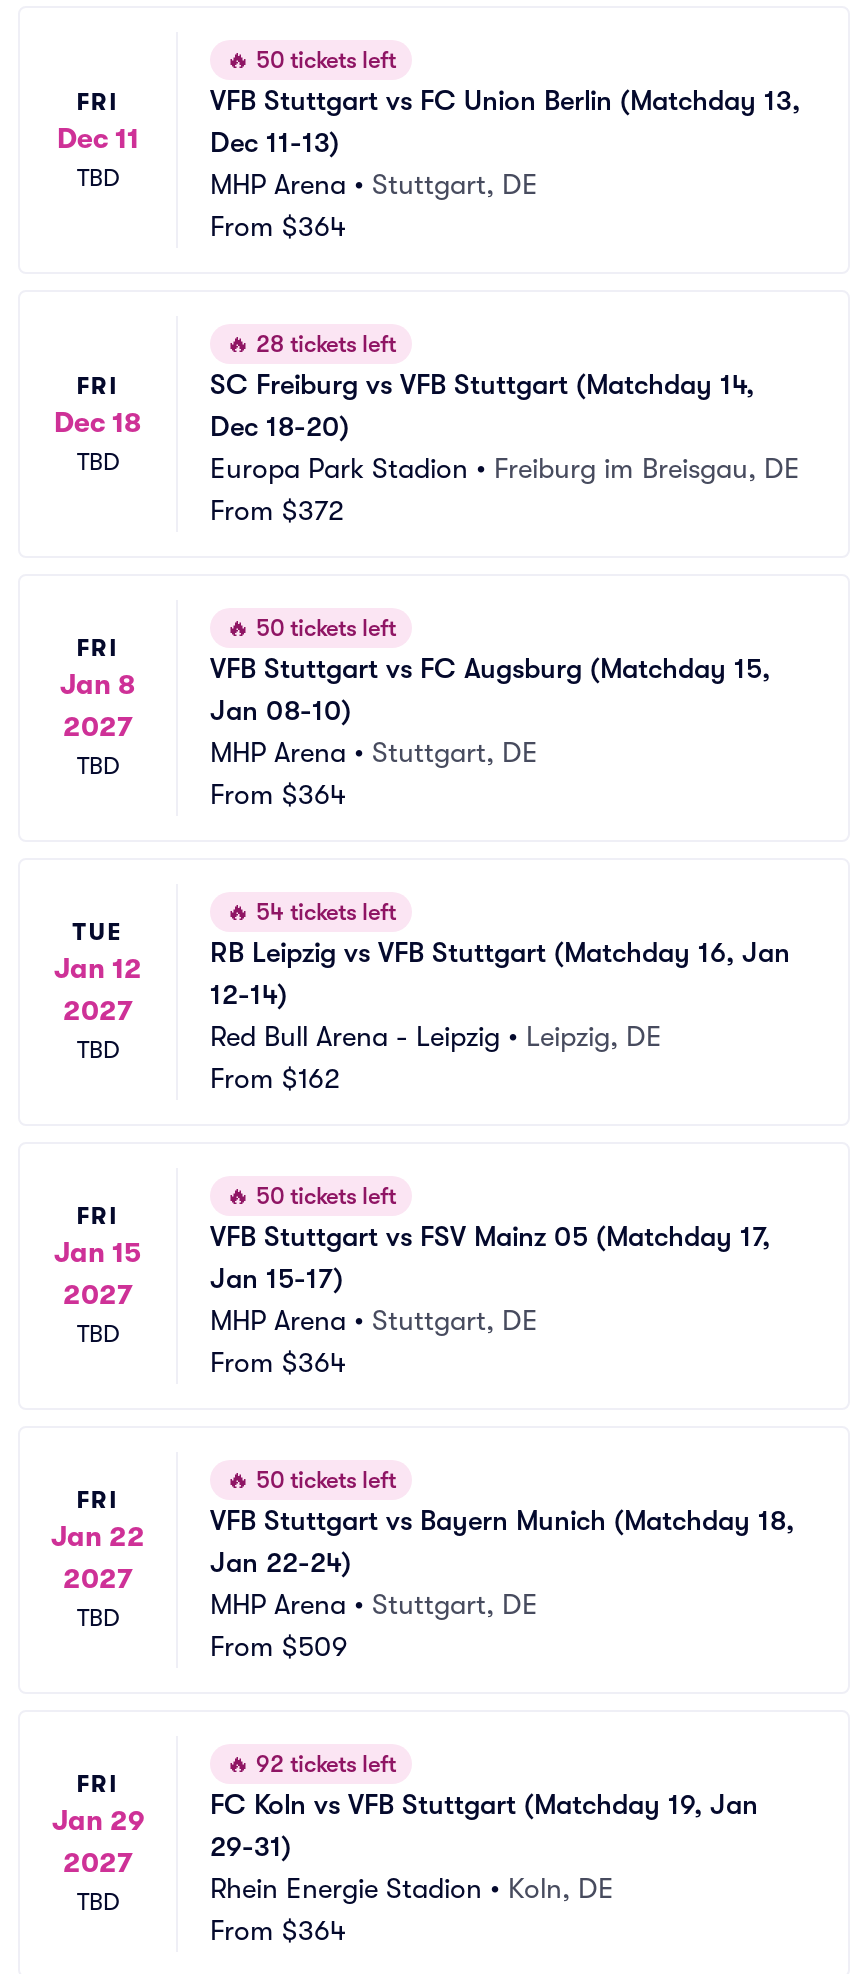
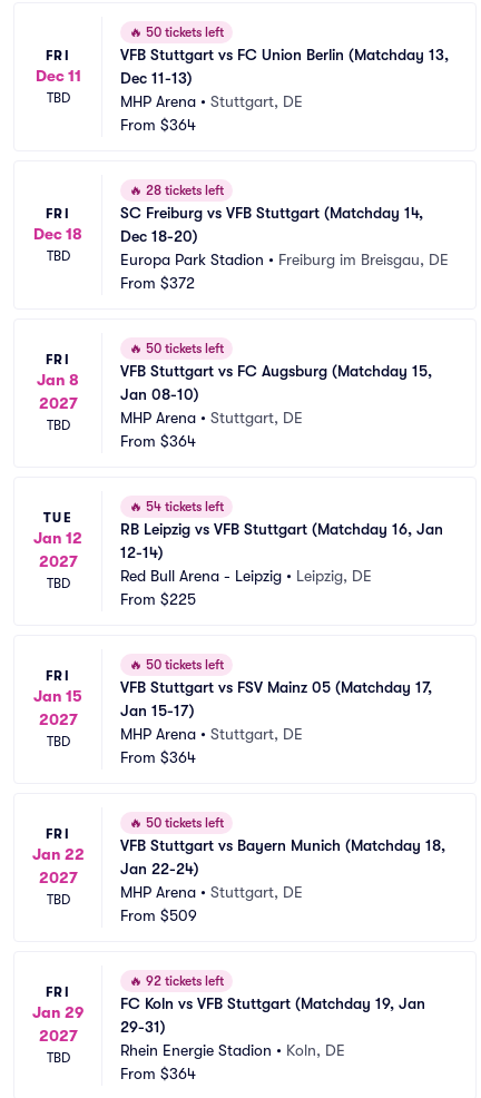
[210,1062,340,1094] From $162 -> [120,590,196,608] From $225

